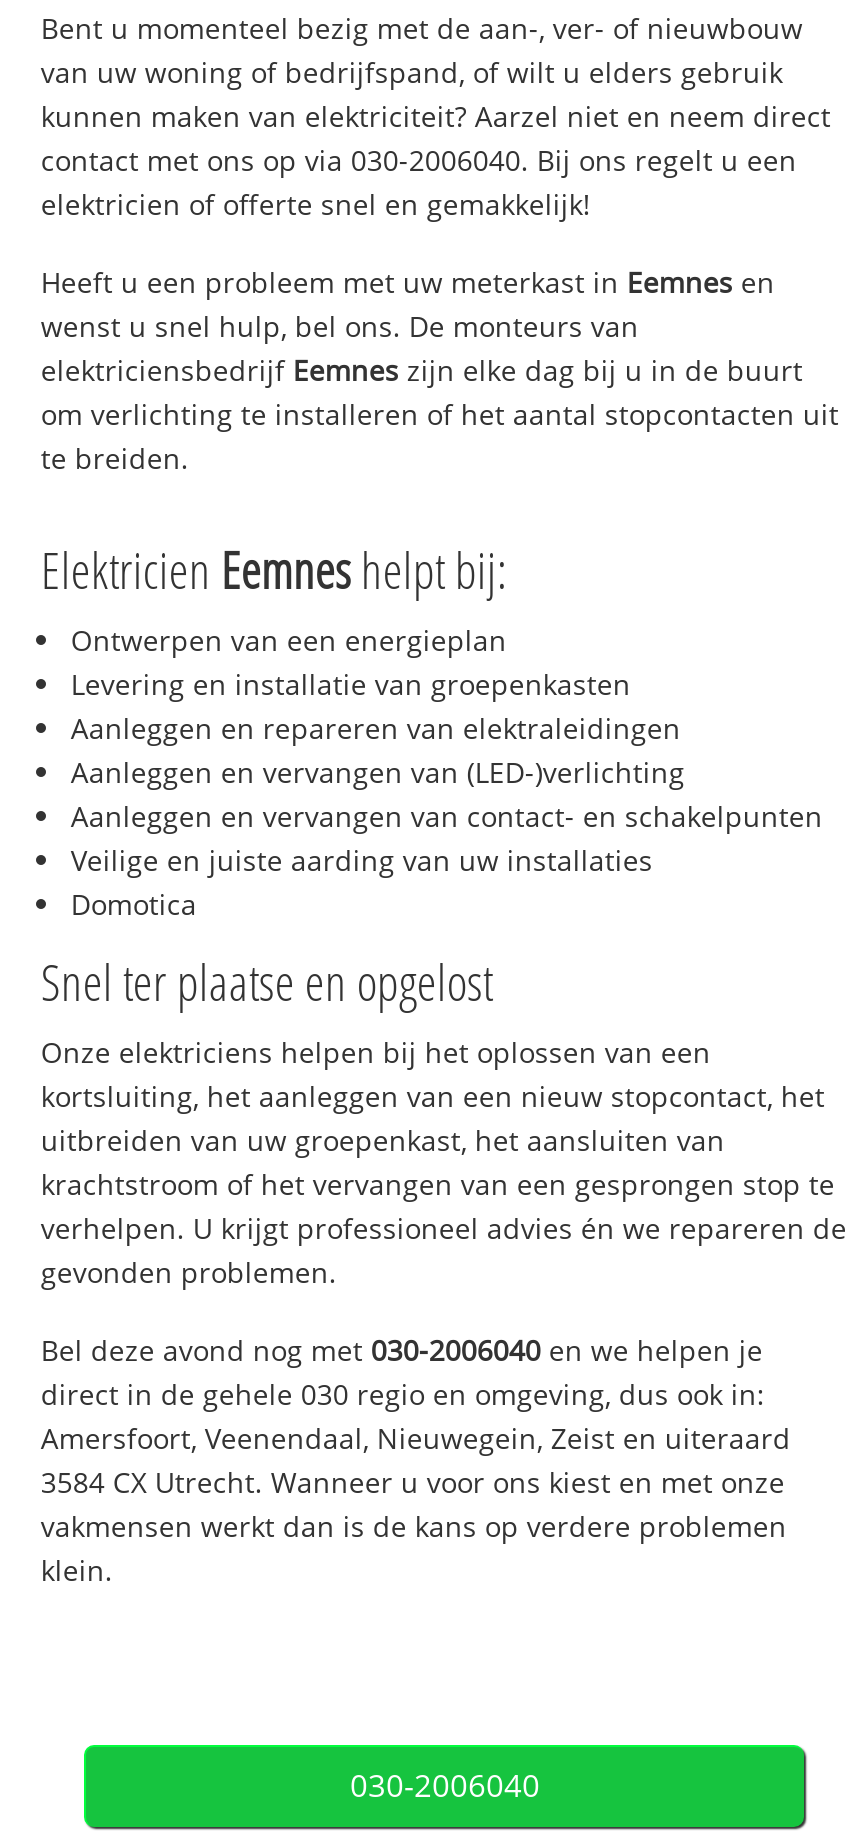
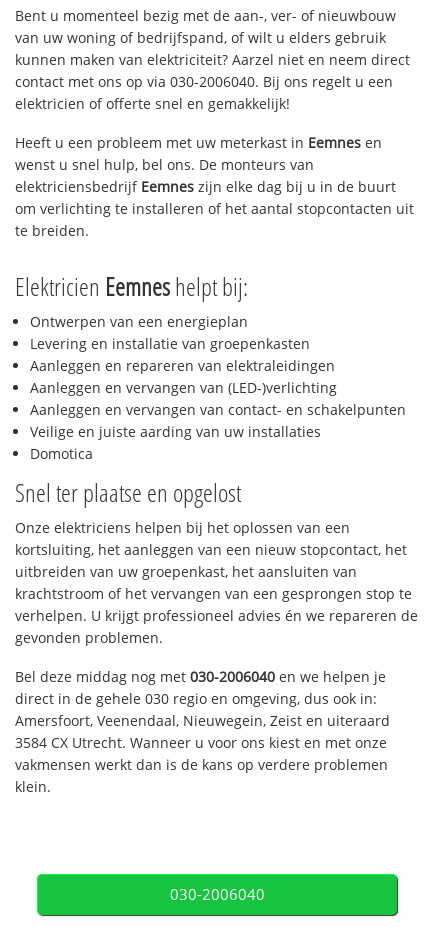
[41,1330,763,1368] Bel deze avond nog met 030-2006040 en we helpen je -> [15,667,386,686] Bel deze middag nog met 030-2006040 en we helpen je

